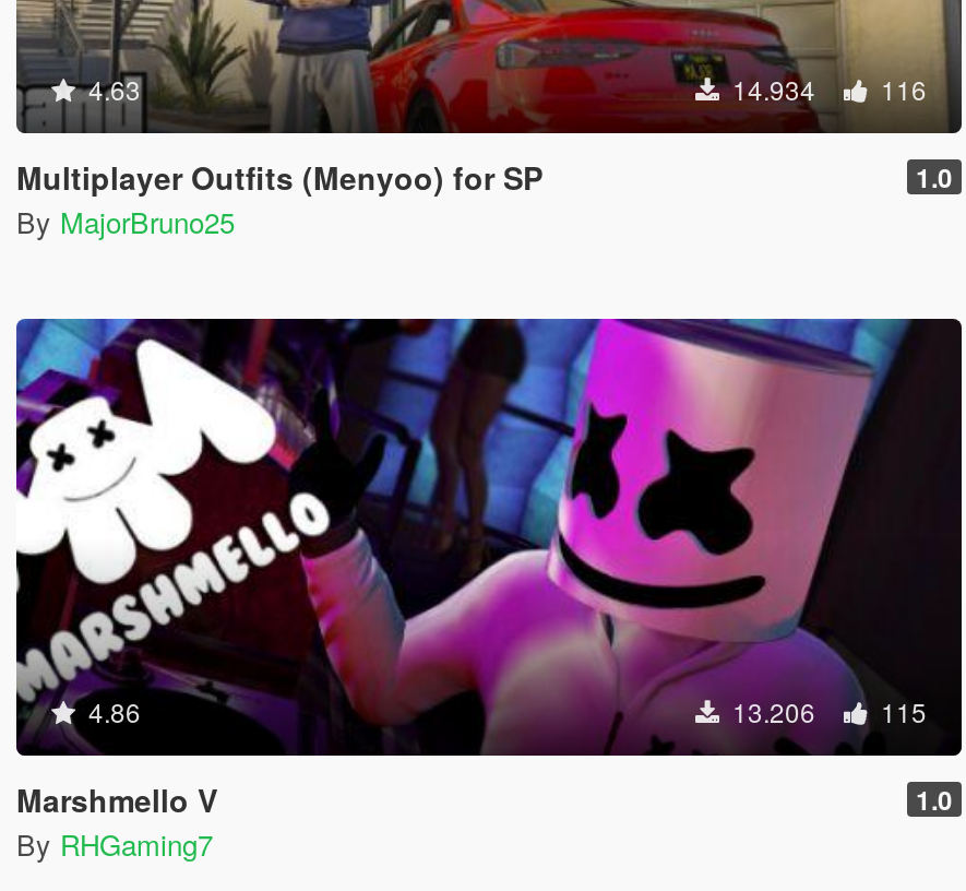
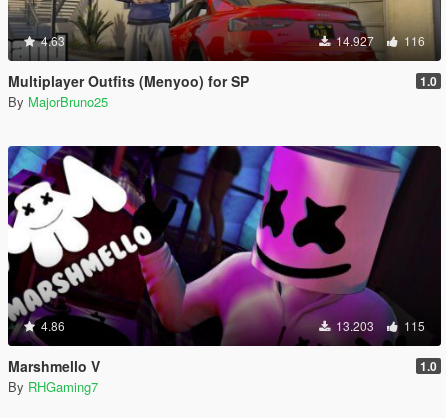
[726,70,927,107] 14.934 116 -> [333,32,425,49] 14.927 116
[726,692,927,729] 13.206 115 -> [333,317,425,334] 13.203 115

